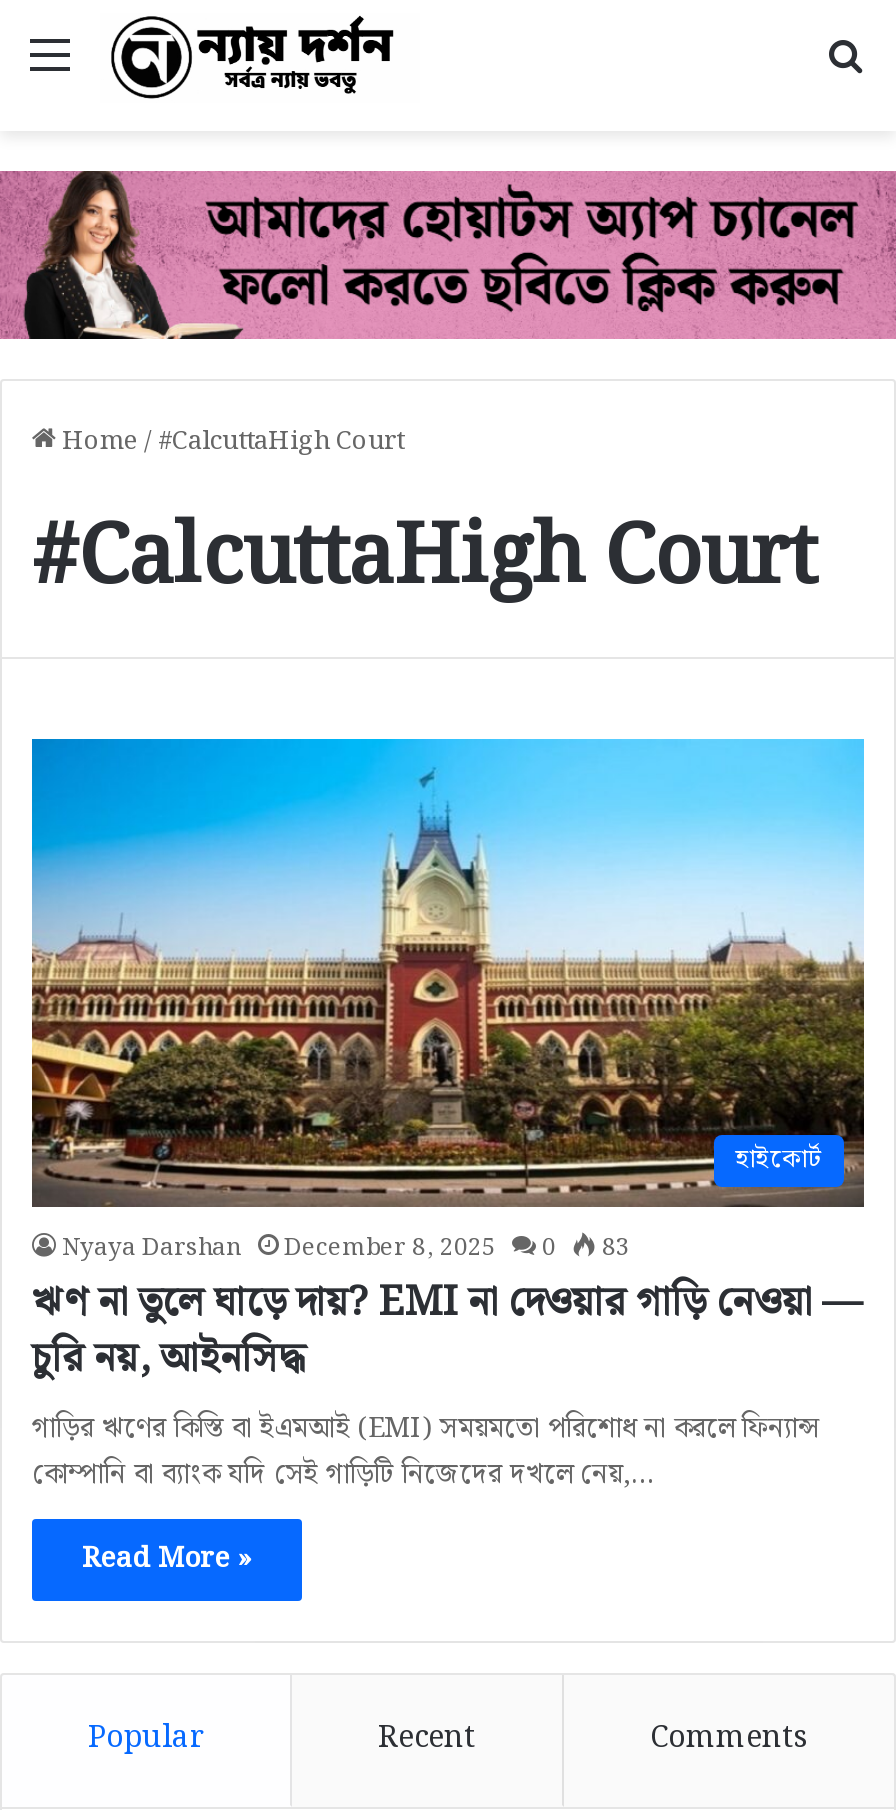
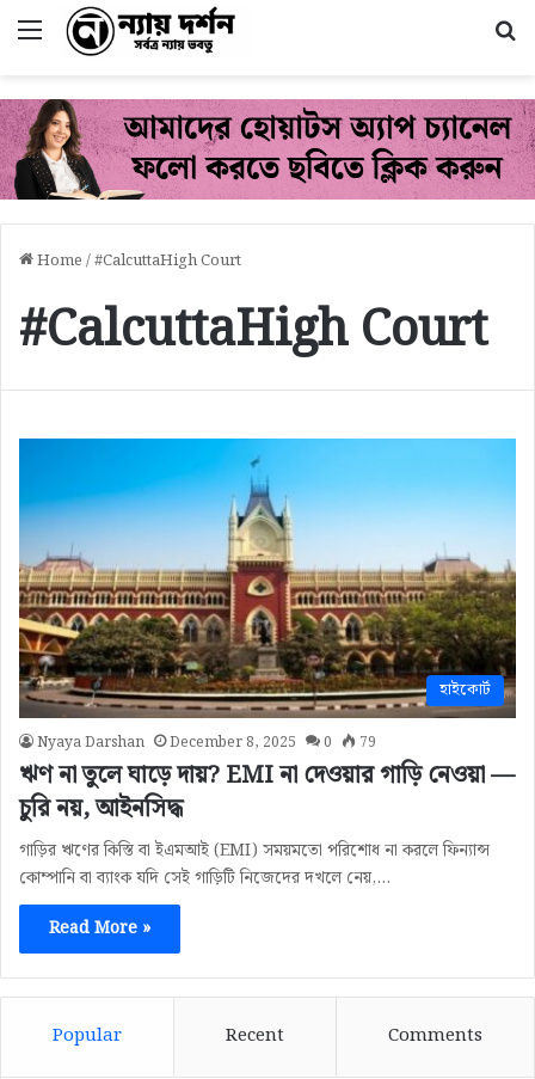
[62,1229,630,1267] Nyaya Darshan December 8, 2025 0 83 -> [37,732,376,755] Nyaya Darshan December 8, 2025 0 79

